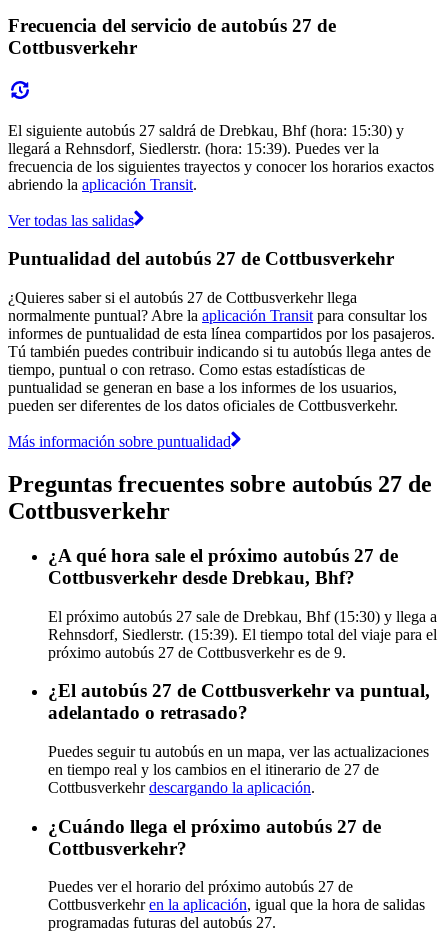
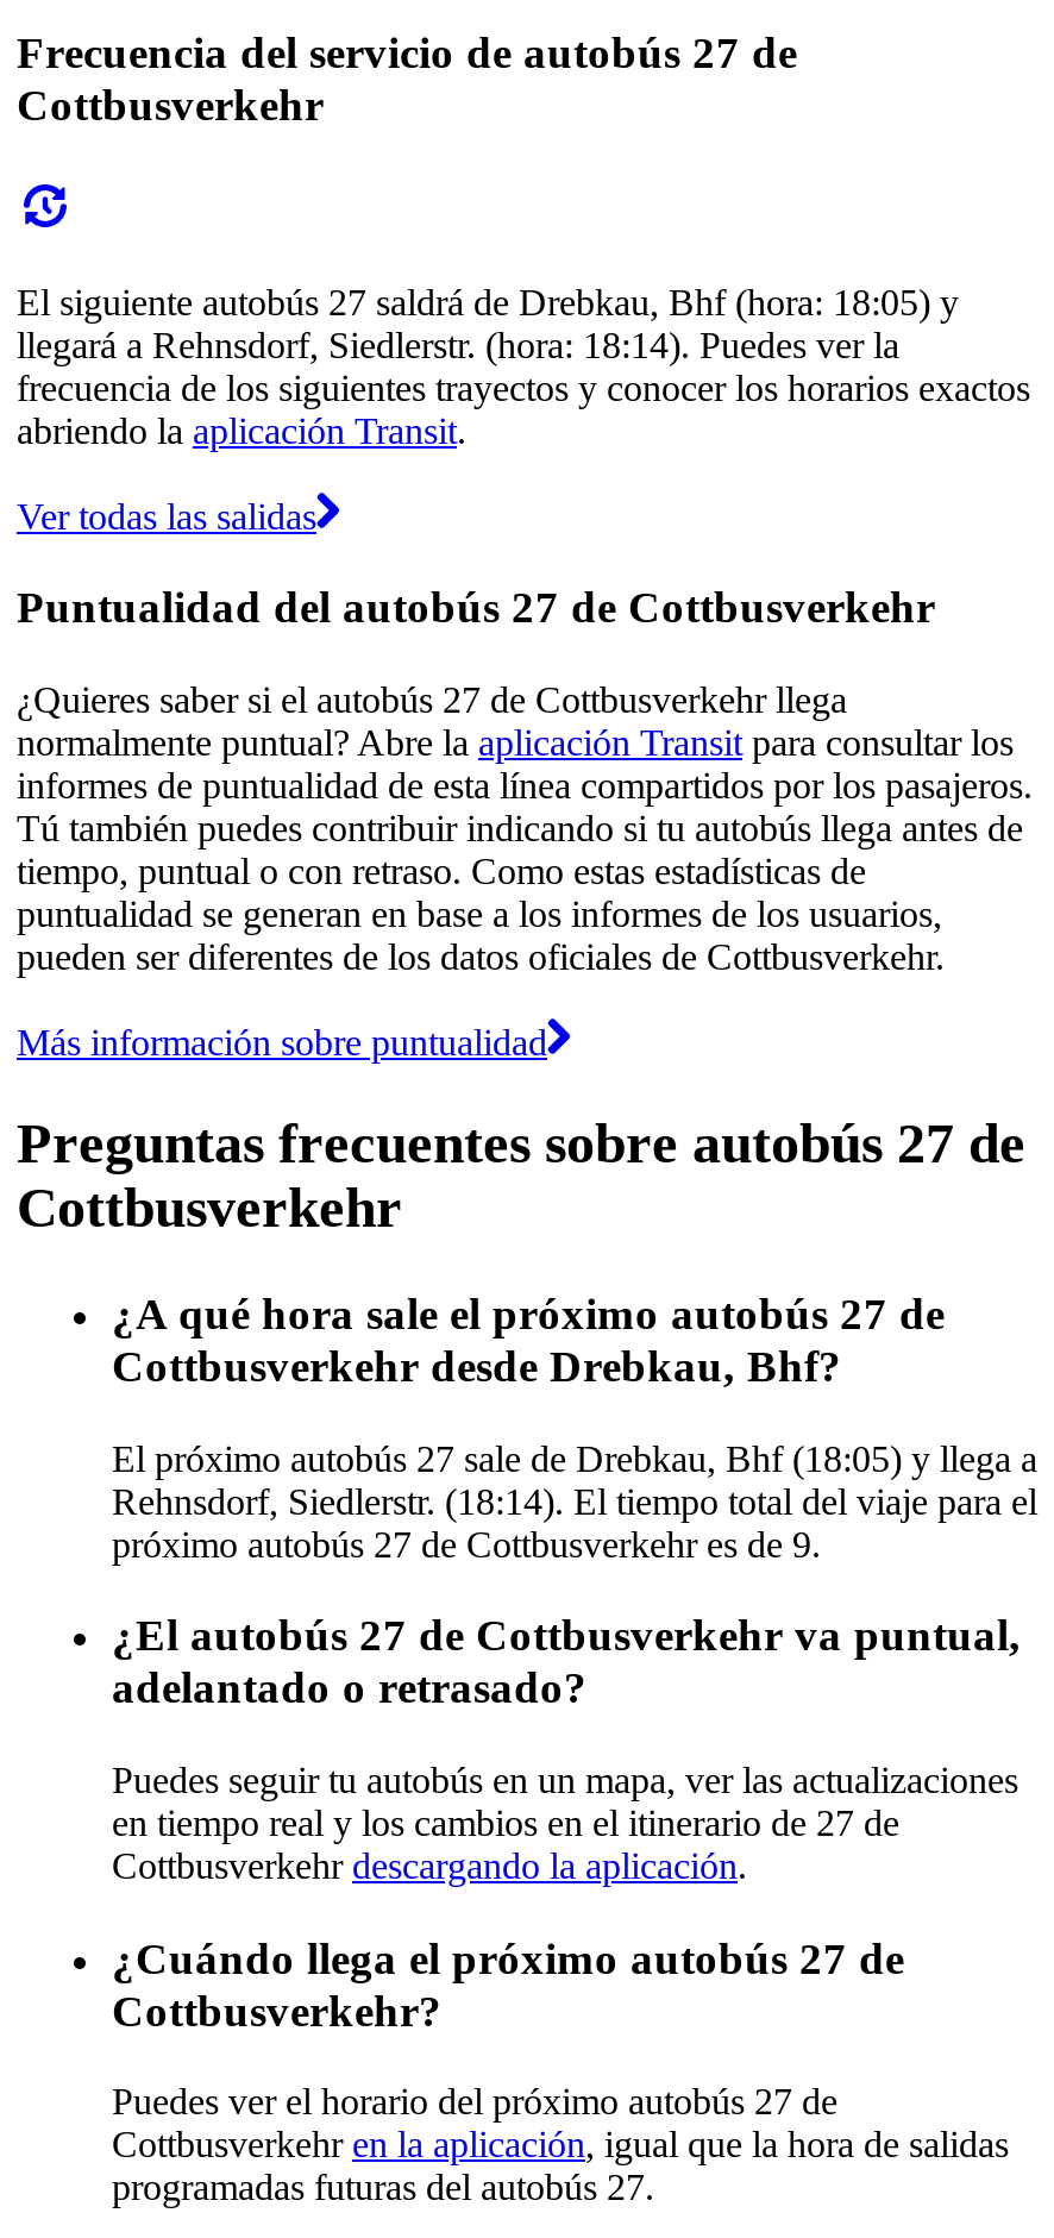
[8,122,404,139] El siguiente autobús 27 saldrá de Drebkau, Bhf (hora: 15:30) y -> [17,281,959,321] El siguiente autobús 27 saldrá de Drebkau, Bhf (hora: 18:05) y
[8,140,379,157] llegará a Rehnsdorf, Siedlerstr. (hora: 15:39). Puedes ver la -> [17,324,899,364] llegará a Rehnsdorf, Siedlerstr. (hora: 18:14). Puedes ver la
[48,608,437,625] El próximo autobús 27 sale de Drebkau, Bhf (15:30) y llega a -> [112,1438,1037,1478] El próximo autobús 27 sale de Drebkau, Bhf (18:05) y llega a
[48,626,437,643] Rehnsdorf, Siedlerstr. (15:39). El tiempo total del viaje para el -> [112,1480,1037,1521] Rehnsdorf, Siedlerstr. (18:14). El tiempo total del viaje para el

